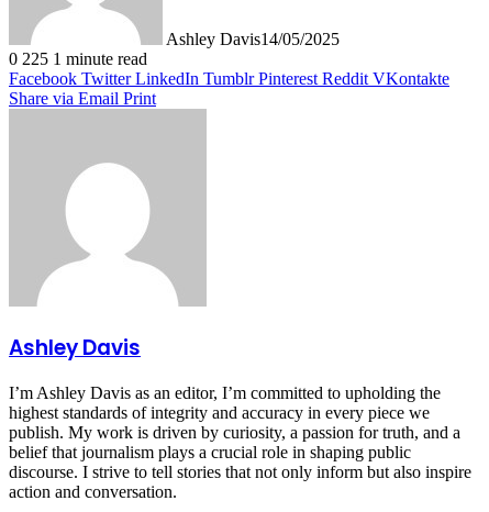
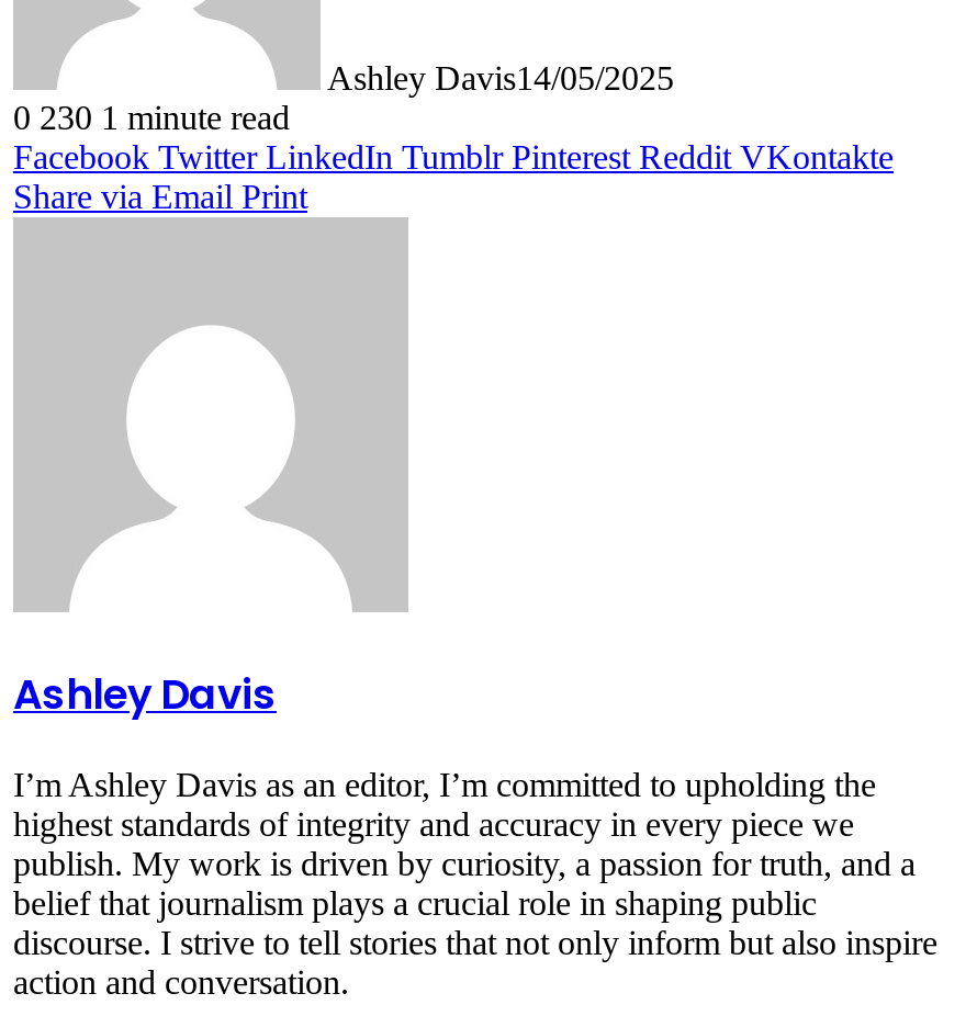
[9,49,147,68] 0 225 1 minute read -> [13,98,290,136] 0 230 1 minute read

